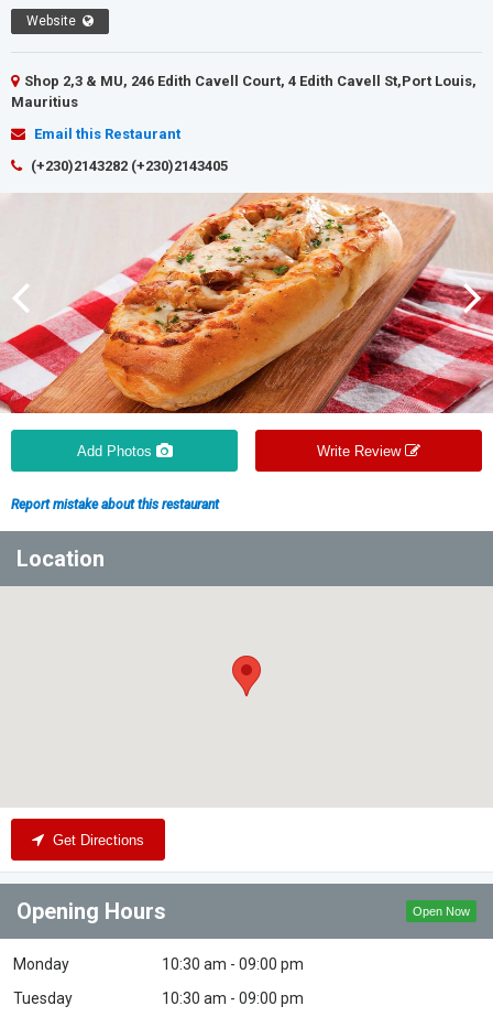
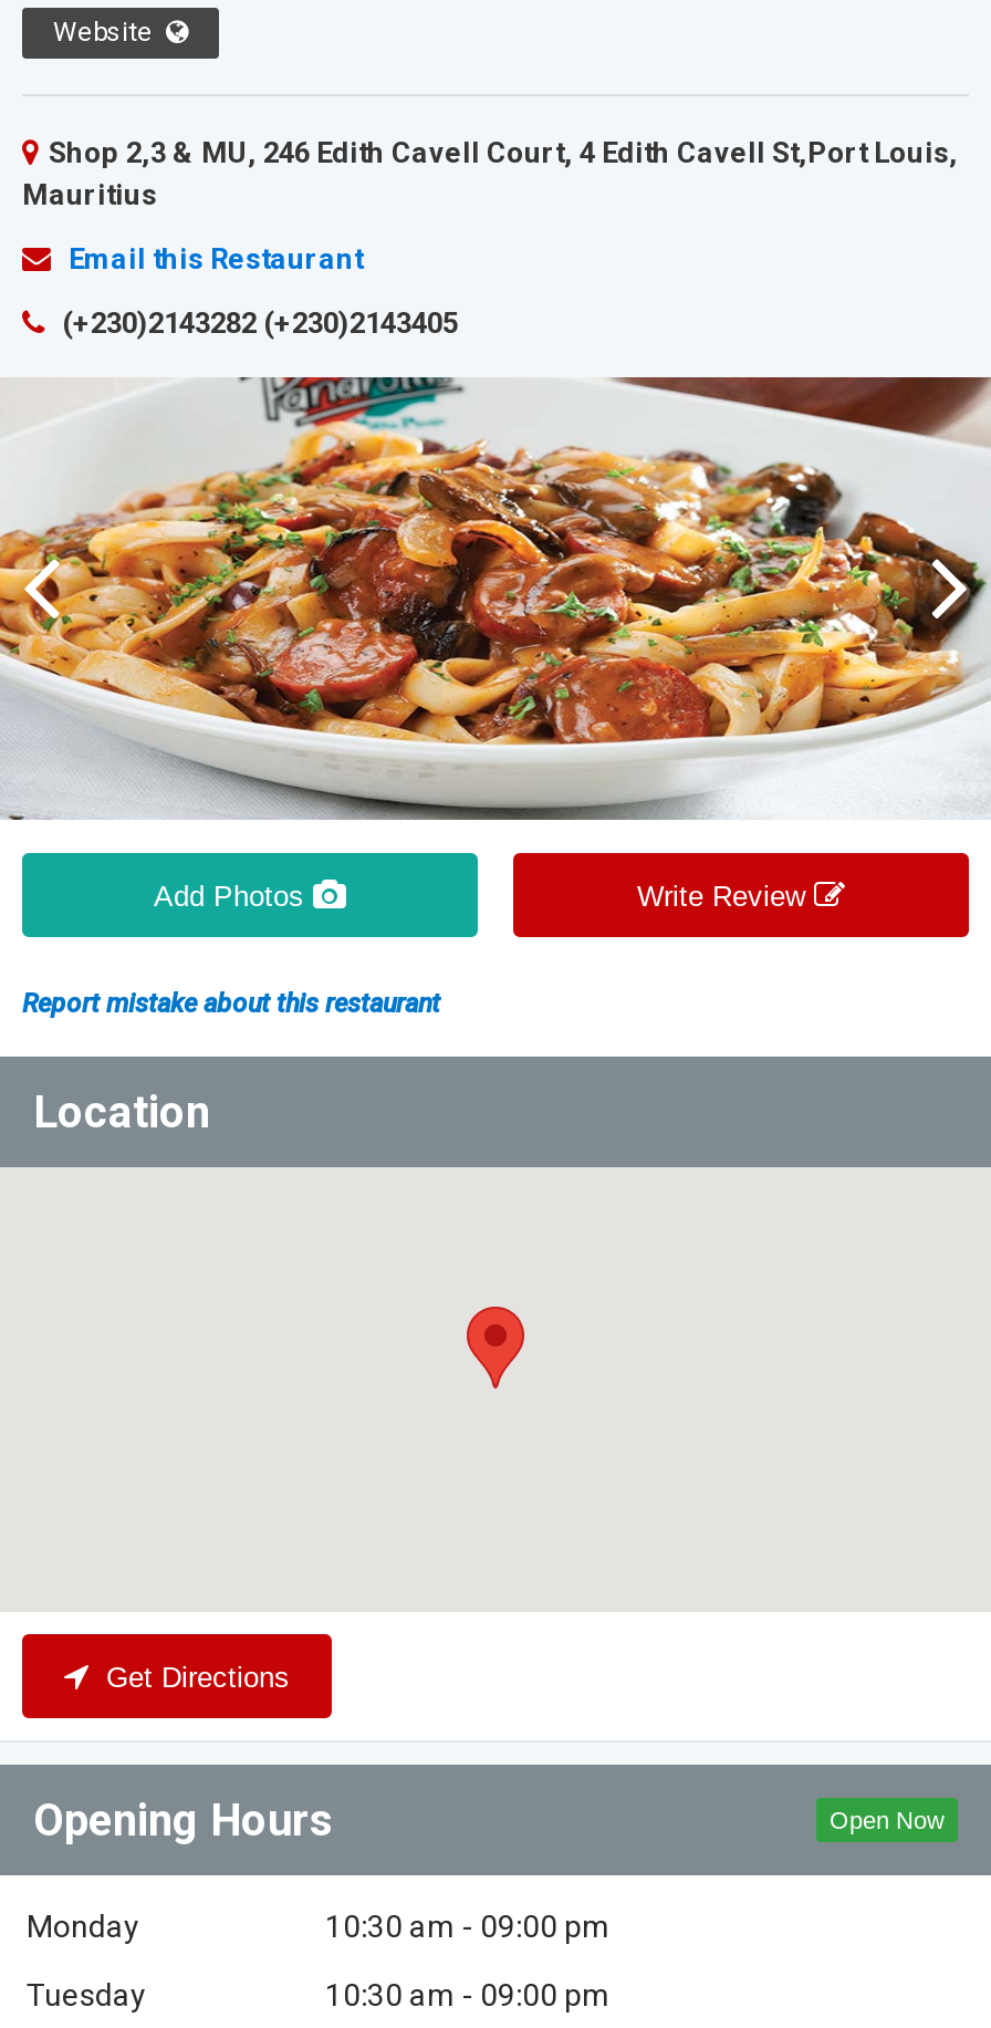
[3,193,490,414] [image] -> [7,375,984,822] [image]

